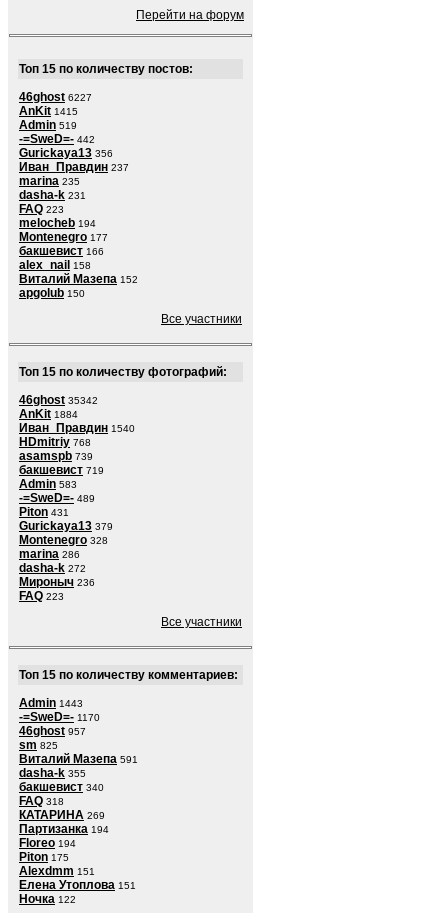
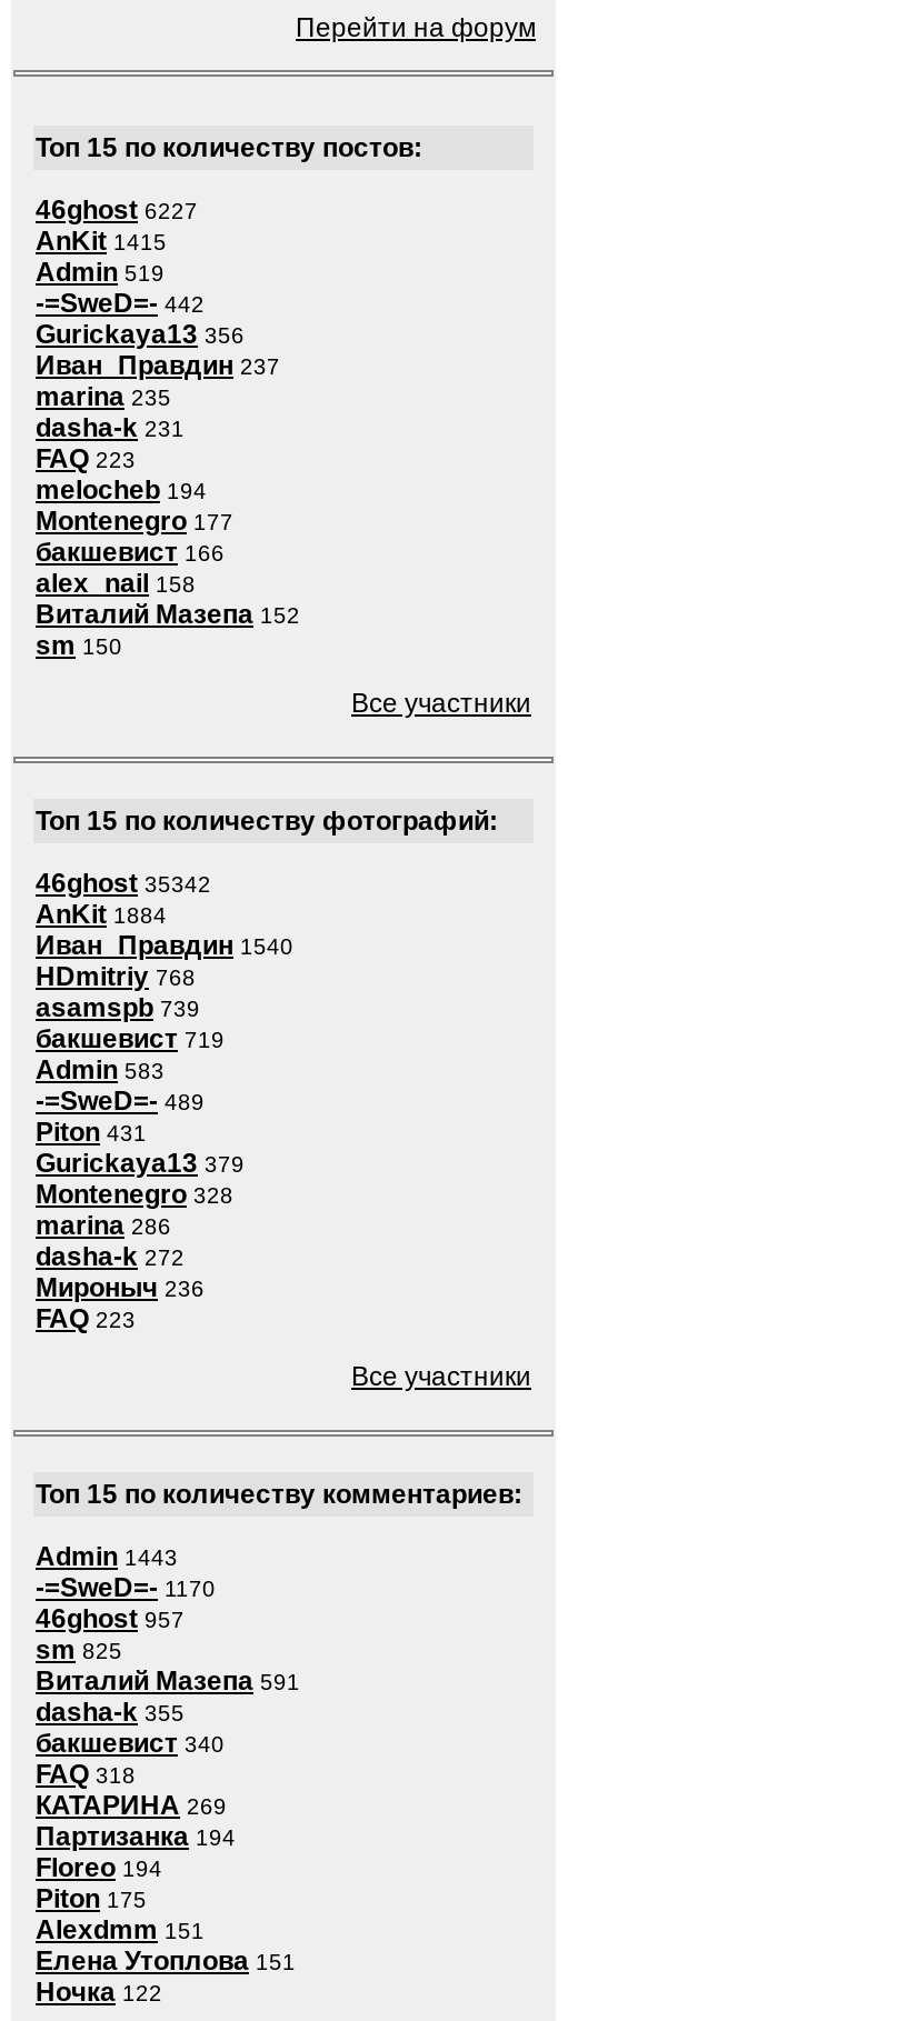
[19,286,85,300] apgolub 150 -> [36,630,122,661] sm 150

